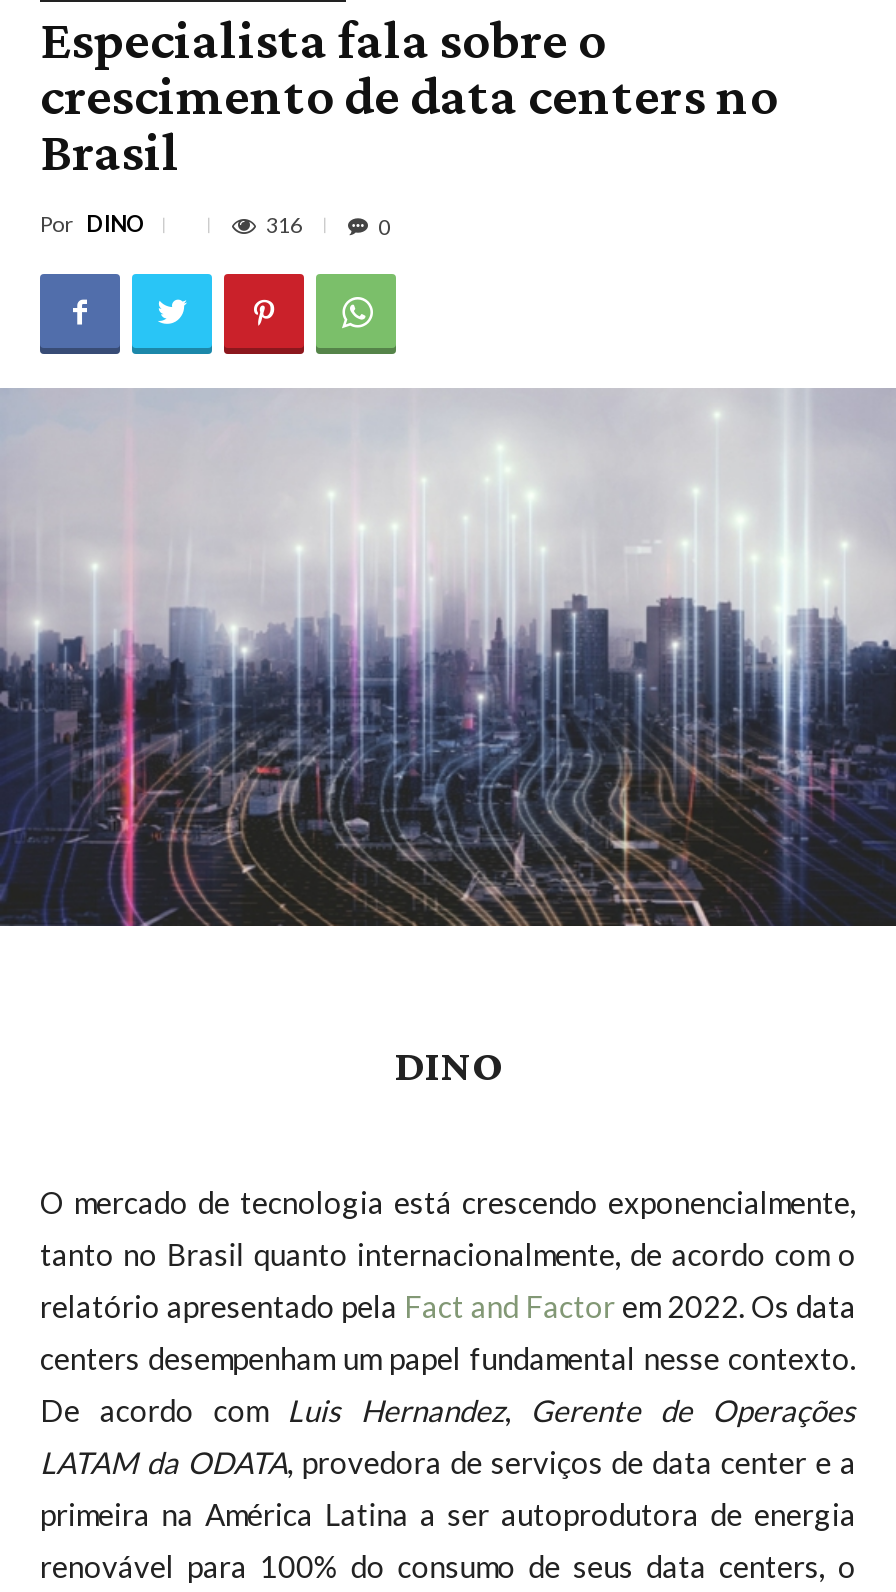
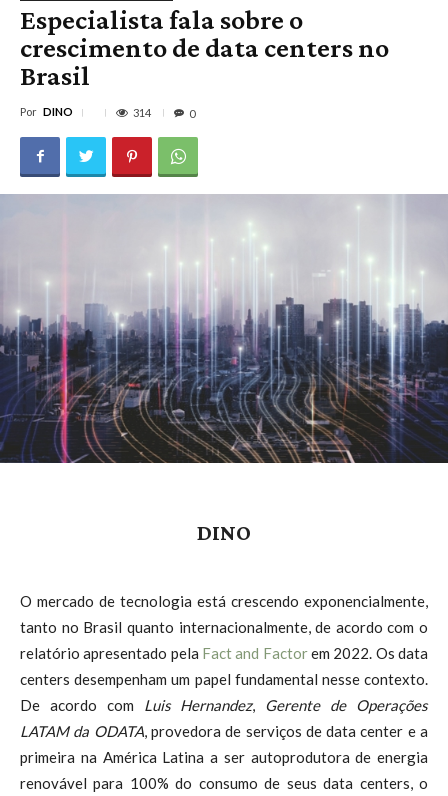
[266,212,302,238] 316 -> [133,106,151,119] 314

